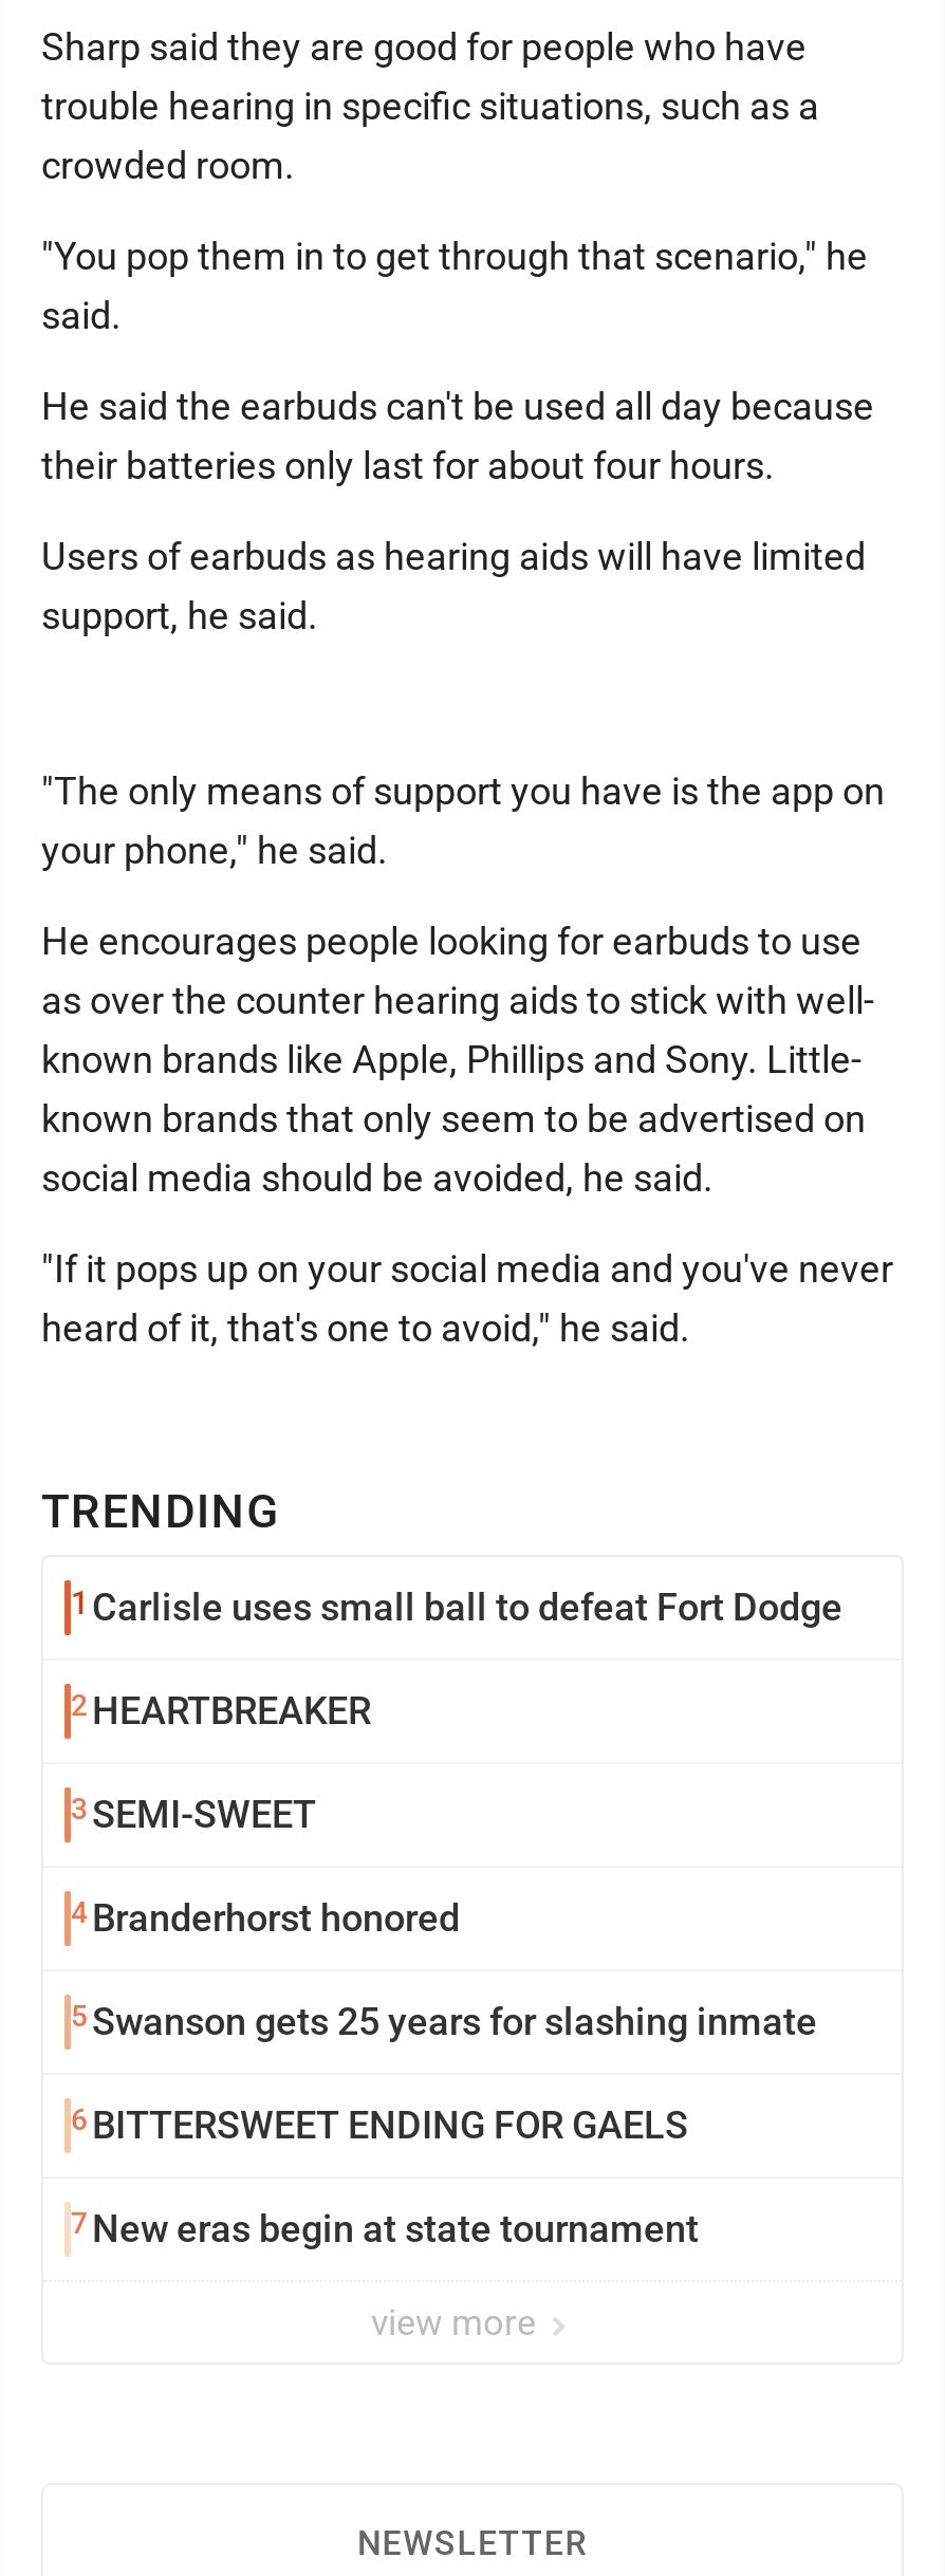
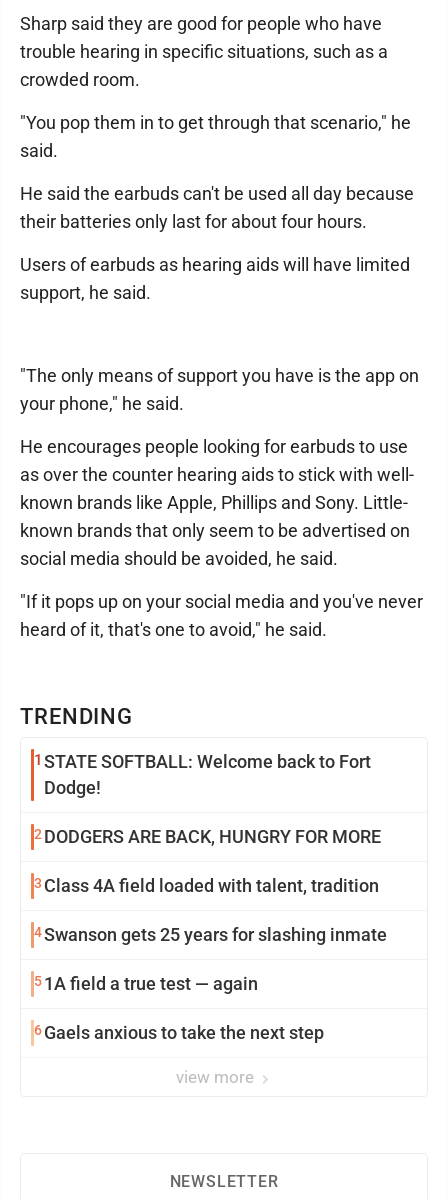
[71,1584,842,2250] 1 Carlisle uses small ball to defeat Fort Dodge | 2 HEARTBREAKER | 3 SEMI-SWEET | 4 Branderhorst honored | 5 Swanson gets 25 years for slashing inmate | 6 BITTERSWEET ENDING FOR GAELS | 7 New eras begin at state tournament -> [34,751,387,1043] 1 STATE SOFTBALL: Welcome back to Fort | Dodge! | 2 DODGERS ARE BACK, HUNGRY FOR MORE | 3 Class 4A field loaded with talent, tradition | 4 Swanson gets 25 years for slashing inmate | 5 1A field a true test — again | 6 Gaels anxious to take the next step

